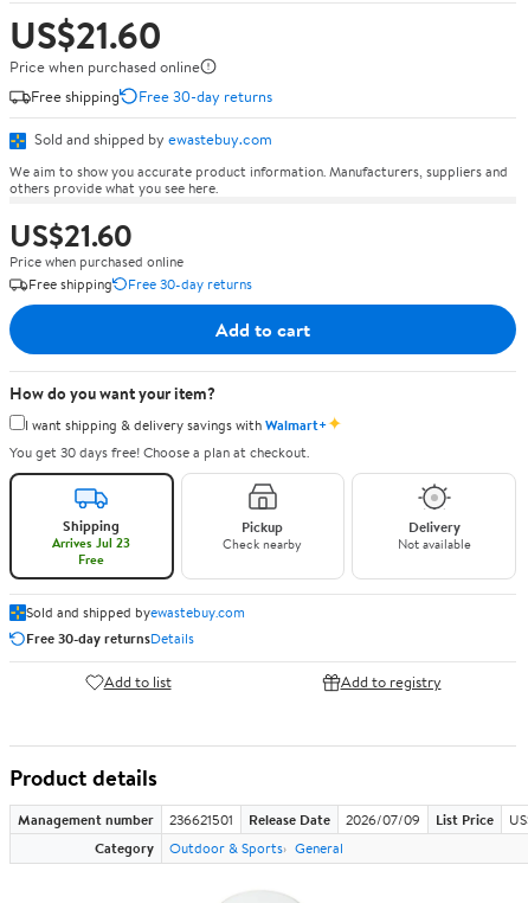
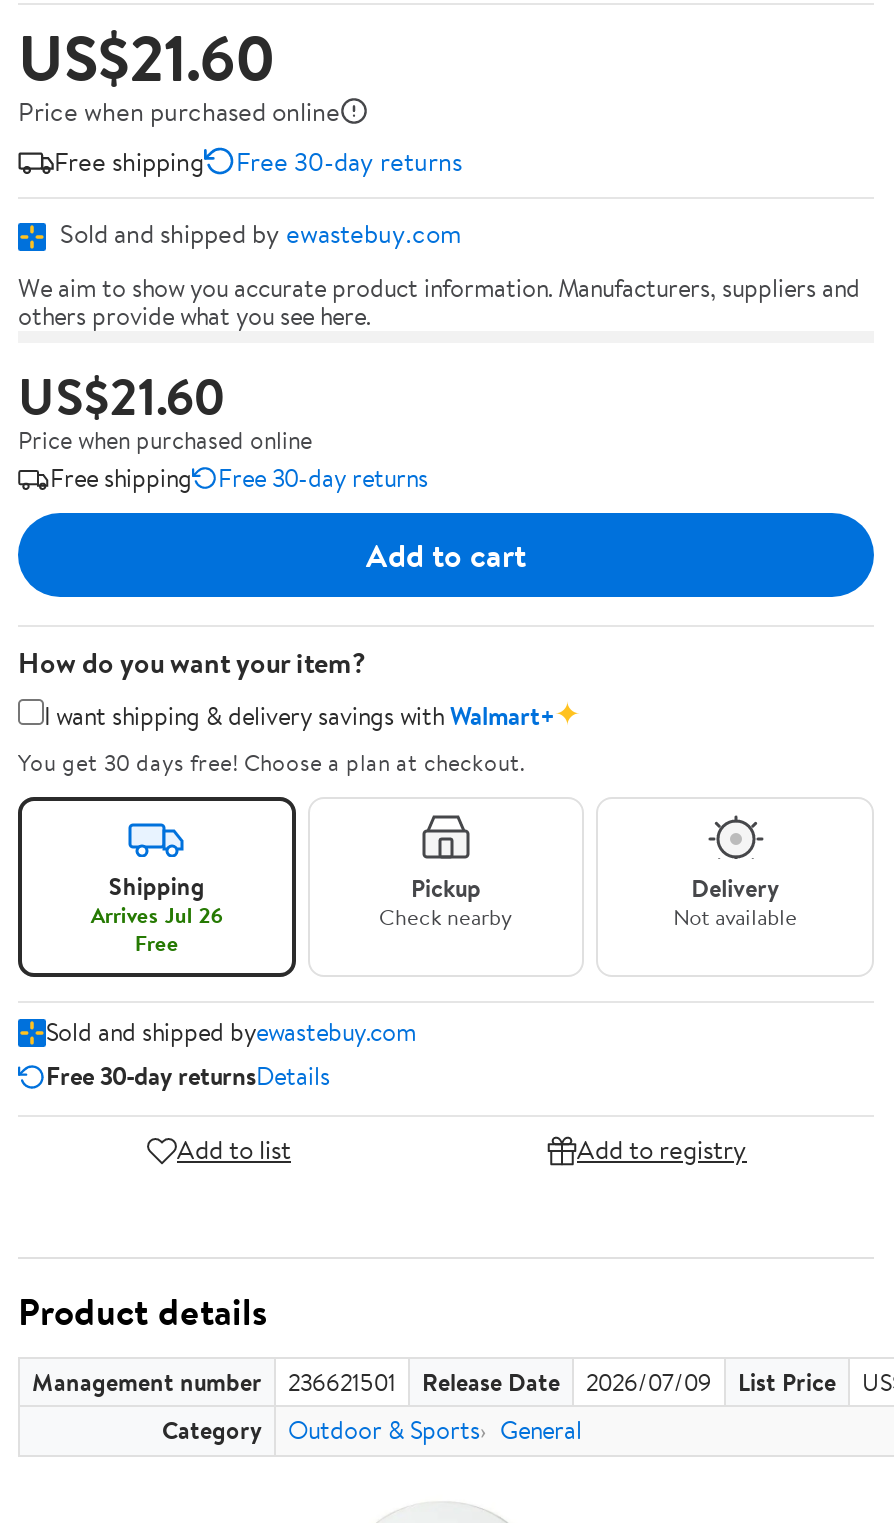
[52,533,131,552] Arrives Jul 23 -> [91,899,223,931] Arrives Jul 26

